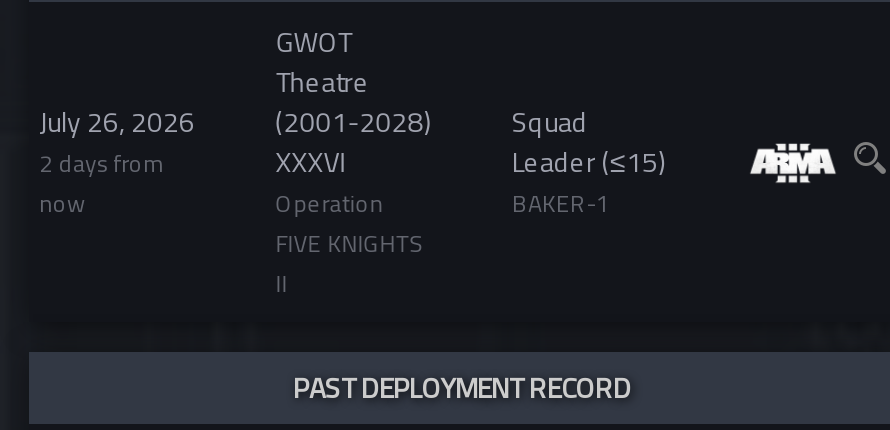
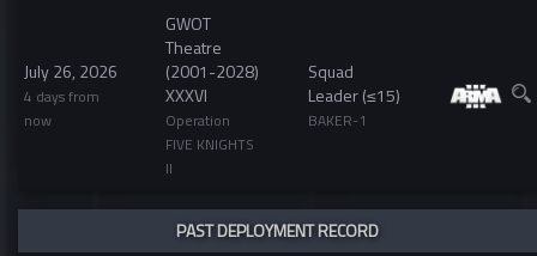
[39,146,165,182] 2 days from -> [24,86,99,108] 4 days from

